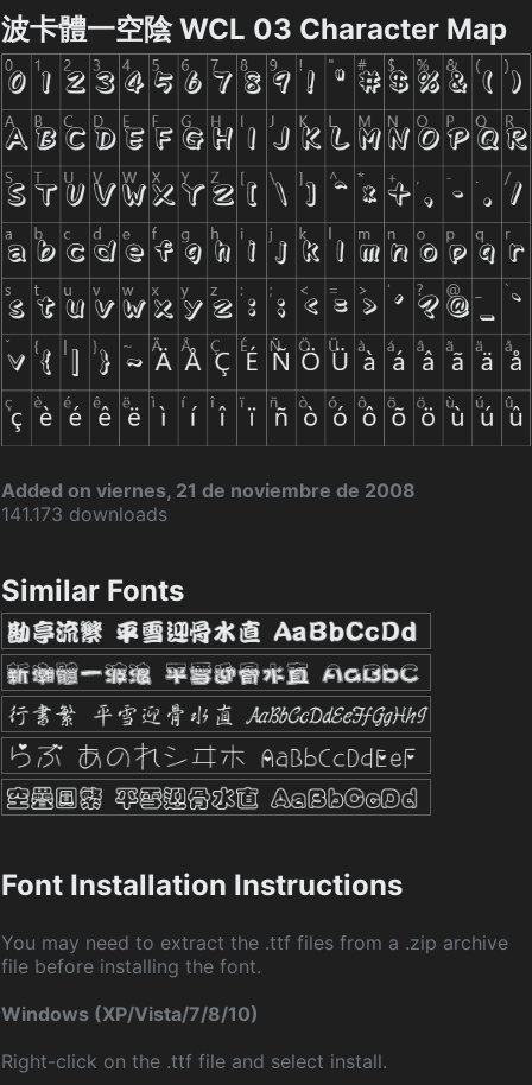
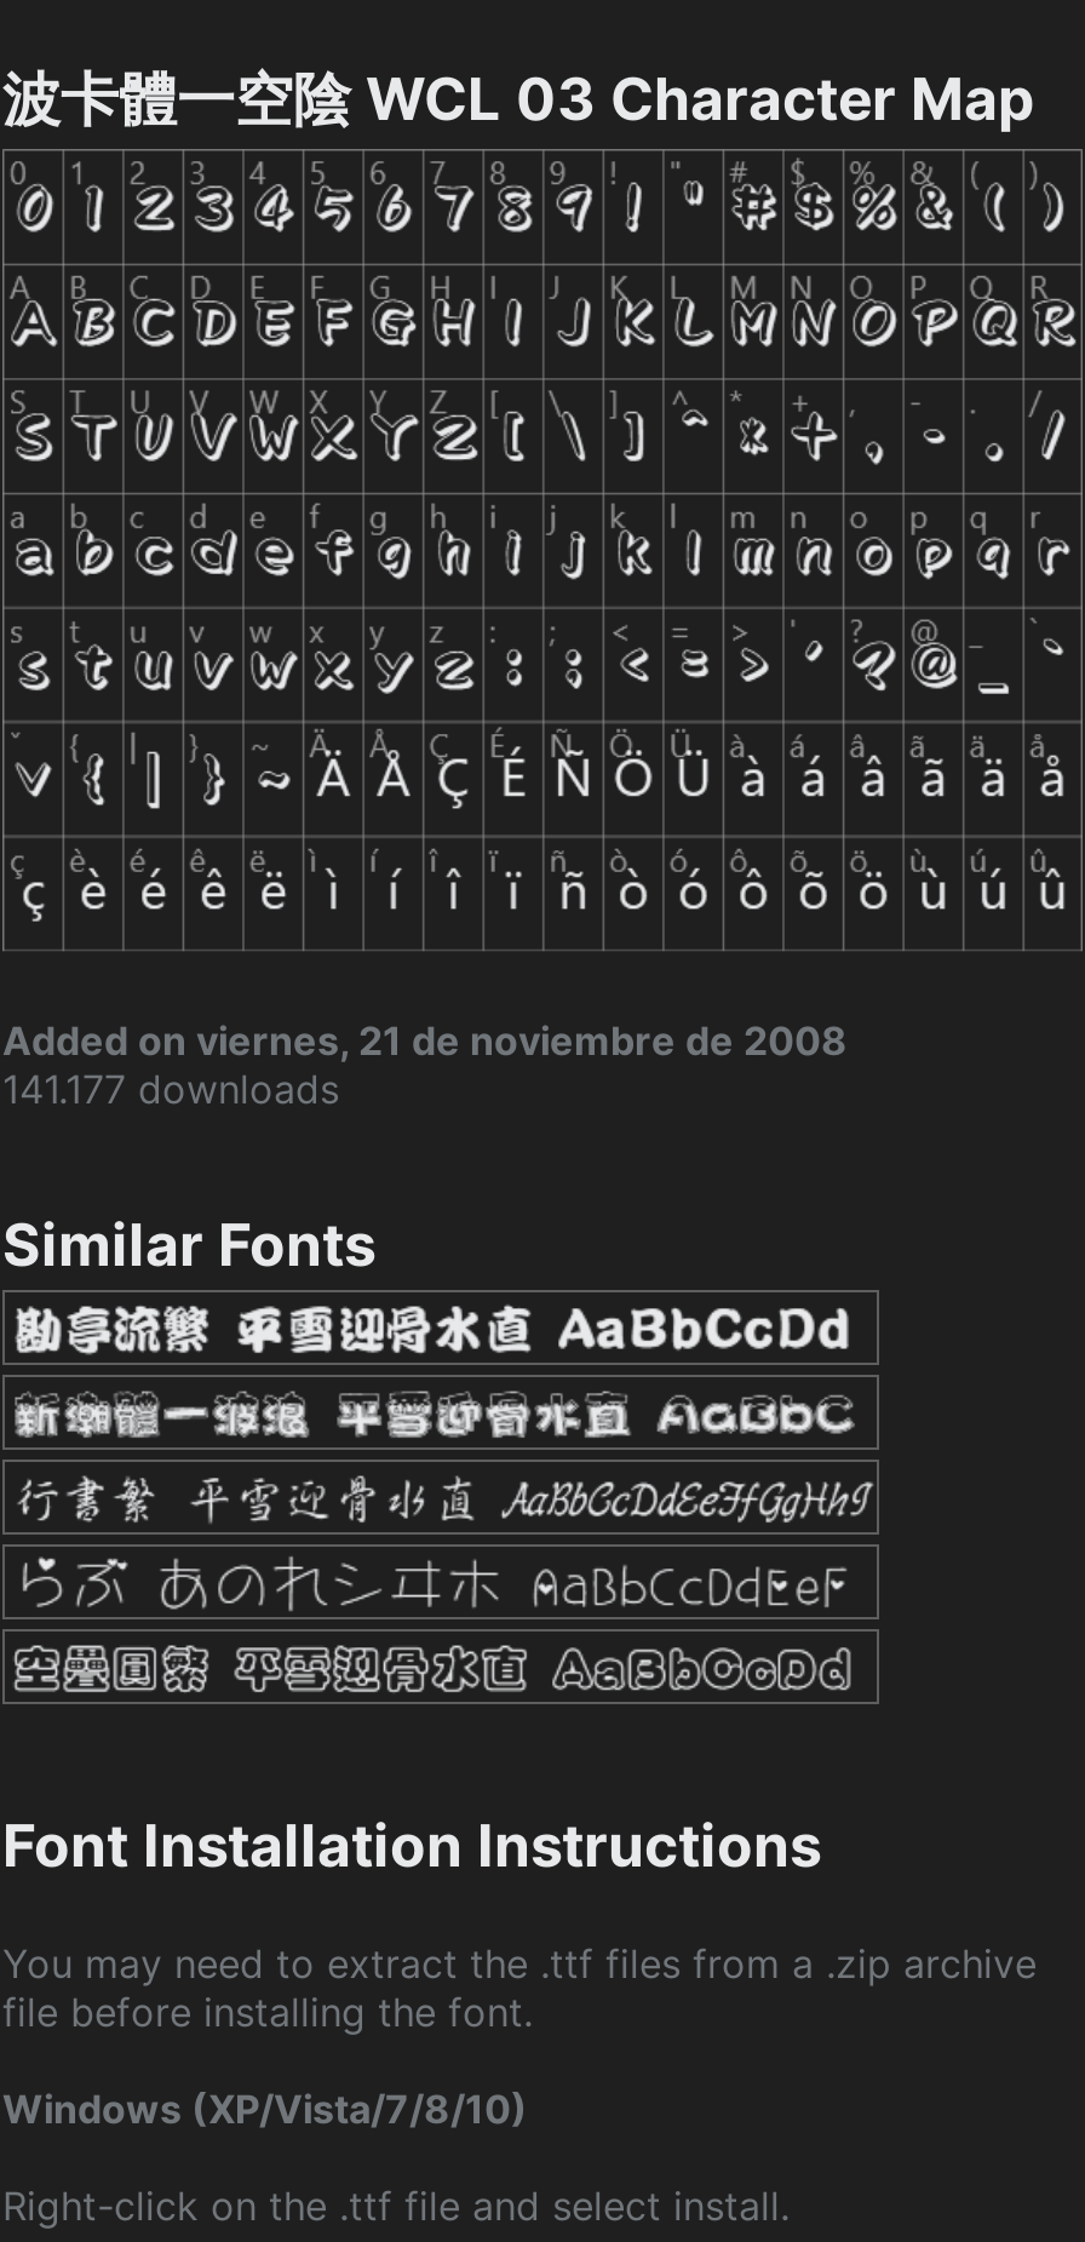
[1,502,167,526] 141.173 downloads -> [2,1065,339,1113] 141.177 downloads

